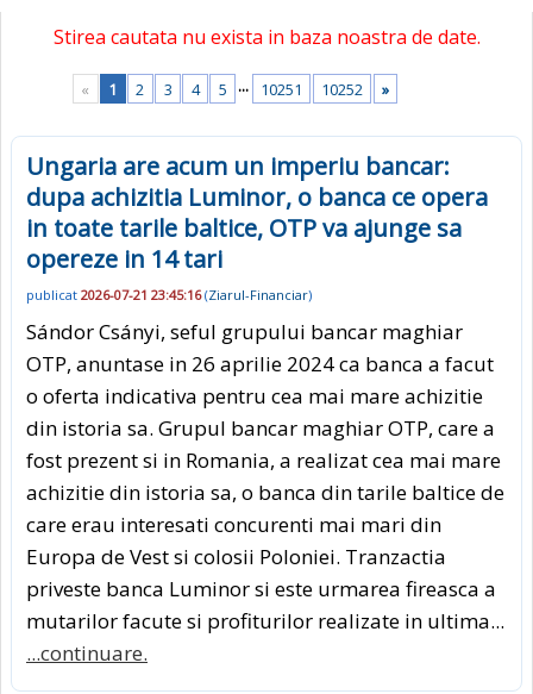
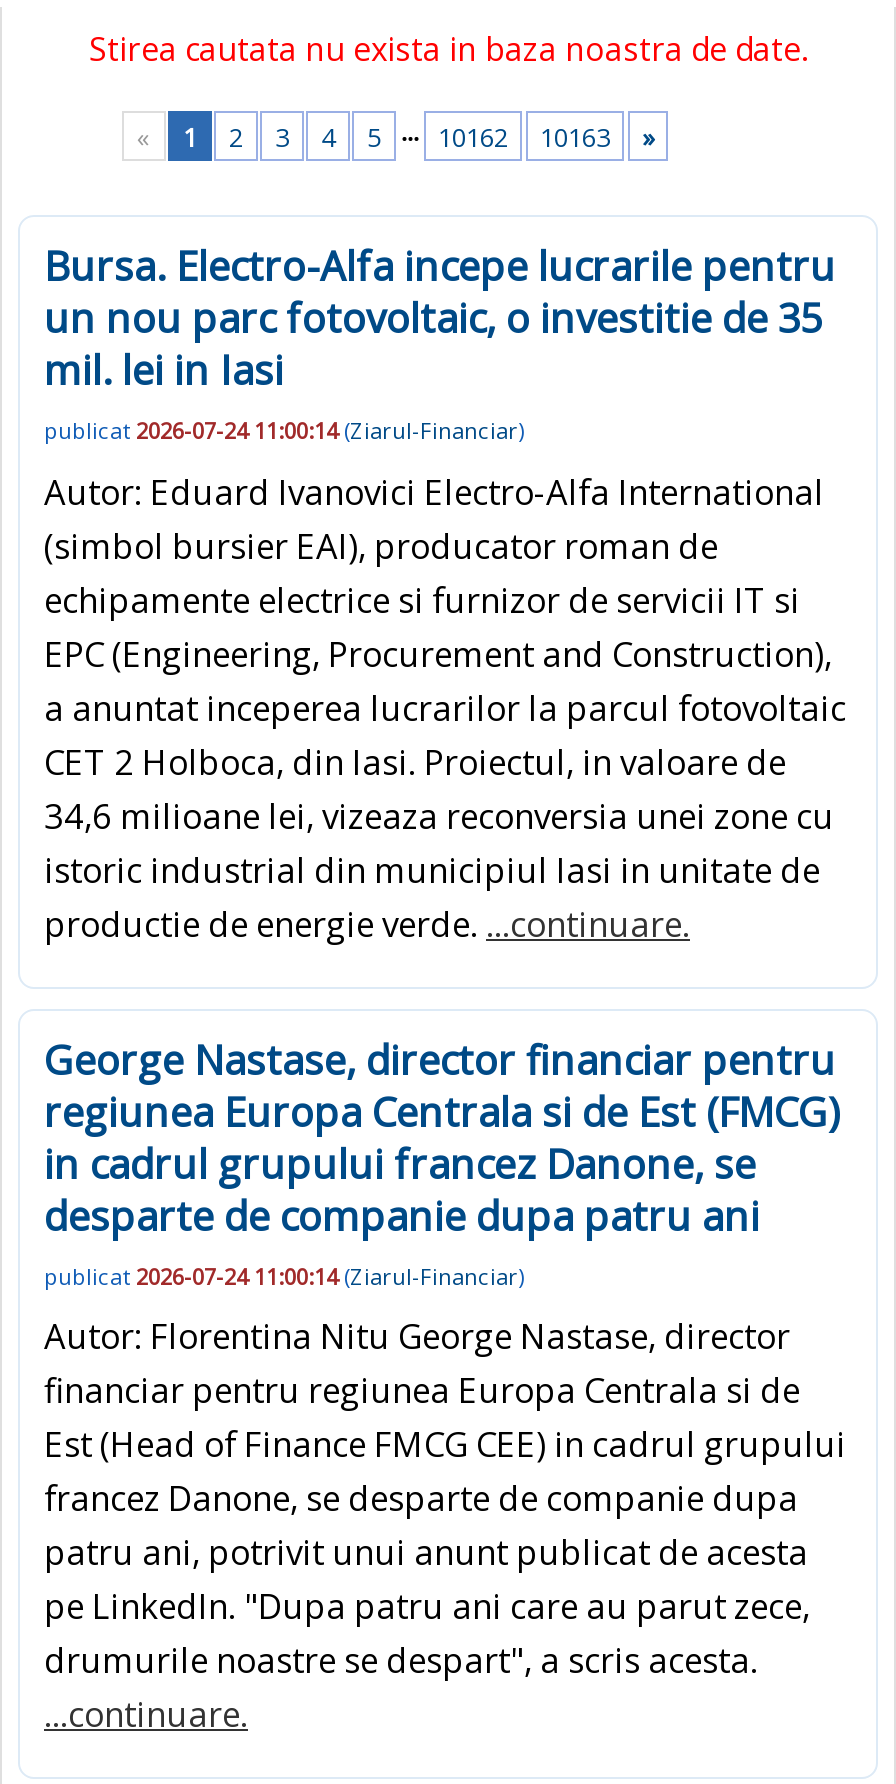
[218,75,302,99] 5 ... 10251 -> [367,113,508,154] 5 ... 10162
[321,78,363,99] 10252 -> [540,118,610,154] 10163
[26,150,504,634] Ungaria are acum un imperiu bancar: | dupa achizitia Luminor, o banca ce opera | in toate tarile baltice, OTP va ajunge sa | opereze in 14 tari | publicat 2026-07-21 23:45:16 (Ziarul-Financiar) | Sándor Csányi, seful grupului bancar maghiar | OTP, anuntase in 26 aprilie 2024 ca banca a facut | o oferta indicativa pentru cea mai mare achizitie | din istoria sa. Grupul bancar maghiar OTP, care a | fost prezent si in Romania, a realizat cea mai mare | achizitie din istoria sa, o banca din tarile baltice de | care erau interesati concurenti mai mari din | Europa de Vest si colosii Poloniei. Tranzactia | priveste banca Luminor si este urmarea fireasca a | mutarilor facute si profiturilor realizate in ultima... -> [44,239,846,1683] Bursa. Electro-Alfa incepe lucrarile pentru | un nou parc fotovoltaic, o investitie de 35 | mil. lei in Iasi | publicat 2026-07-24 11:00:14(Ziarul-Financiar) | Autor: Eduard Ivanovici Electro-Alfa International | (simbol bursier EAI), producator roman de | echipamente electrice si furnizor de servicii IT si | EPC (Engineering, Procurement and Construction), | a anuntat inceperea lucrarilor la parcul fotovoltaic | CET 2 Holboca, din Iasi. Proiectul, in valoare de | 34,6 milioane lei, vizeaza reconversia unei zone cu | istoric industrial din municipiul Iasi in unitate de | productie de energie verde....continuare. | George Nastase, director financiar pentru | regiunea Europa Centrala si de Est (FMCG) | in cadrul grupului francez Danone, se | desparte de companie dupa patru ani | publicat 2026-07-24 11:00:14(Ziarul-Financiar) | Autor: Florentina Nitu George Nastase, director | financiar pentru regiunea Europa Centrala si de | Est (Head of Finance FMCG CEE) in cadrul grupului | francez Danone, se desparte de companie dupa | patru ani, potrivit unui anunt publicat de acesta | pe LinkedIn. "Dupa patru ani care au parut zece, | drumurile noastre se despart", a scris acesta.

